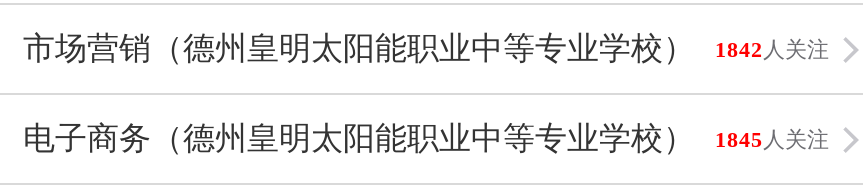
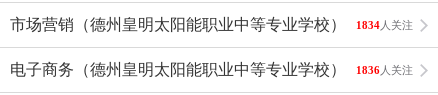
[23,31,829,65] 市场营销（德州皇明太阳能职业中等专业学校） 1842人关注 -> [10,16,413,33] 市场营销（德州皇明太阳能职业中等专业学校） 1834人关注
[23,121,829,155] 电子商务（德州皇明太阳能职业中等专业学校） 1845人关注 -> [10,61,413,78] 电子商务（德州皇明太阳能职业中等专业学校） 1836人关注

